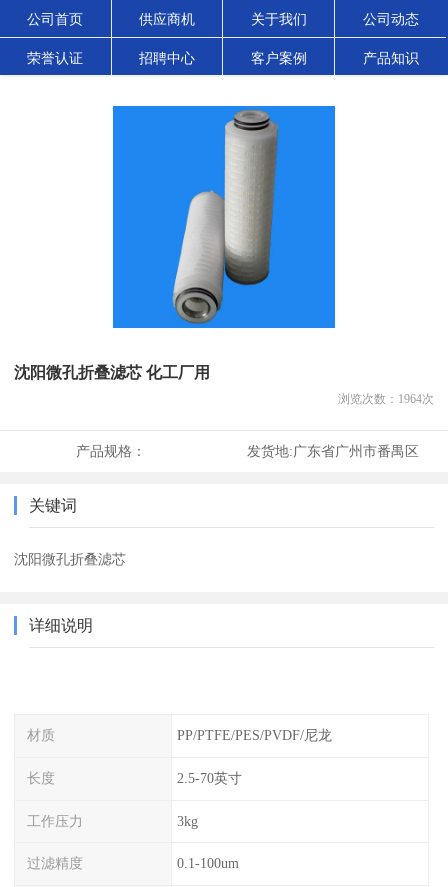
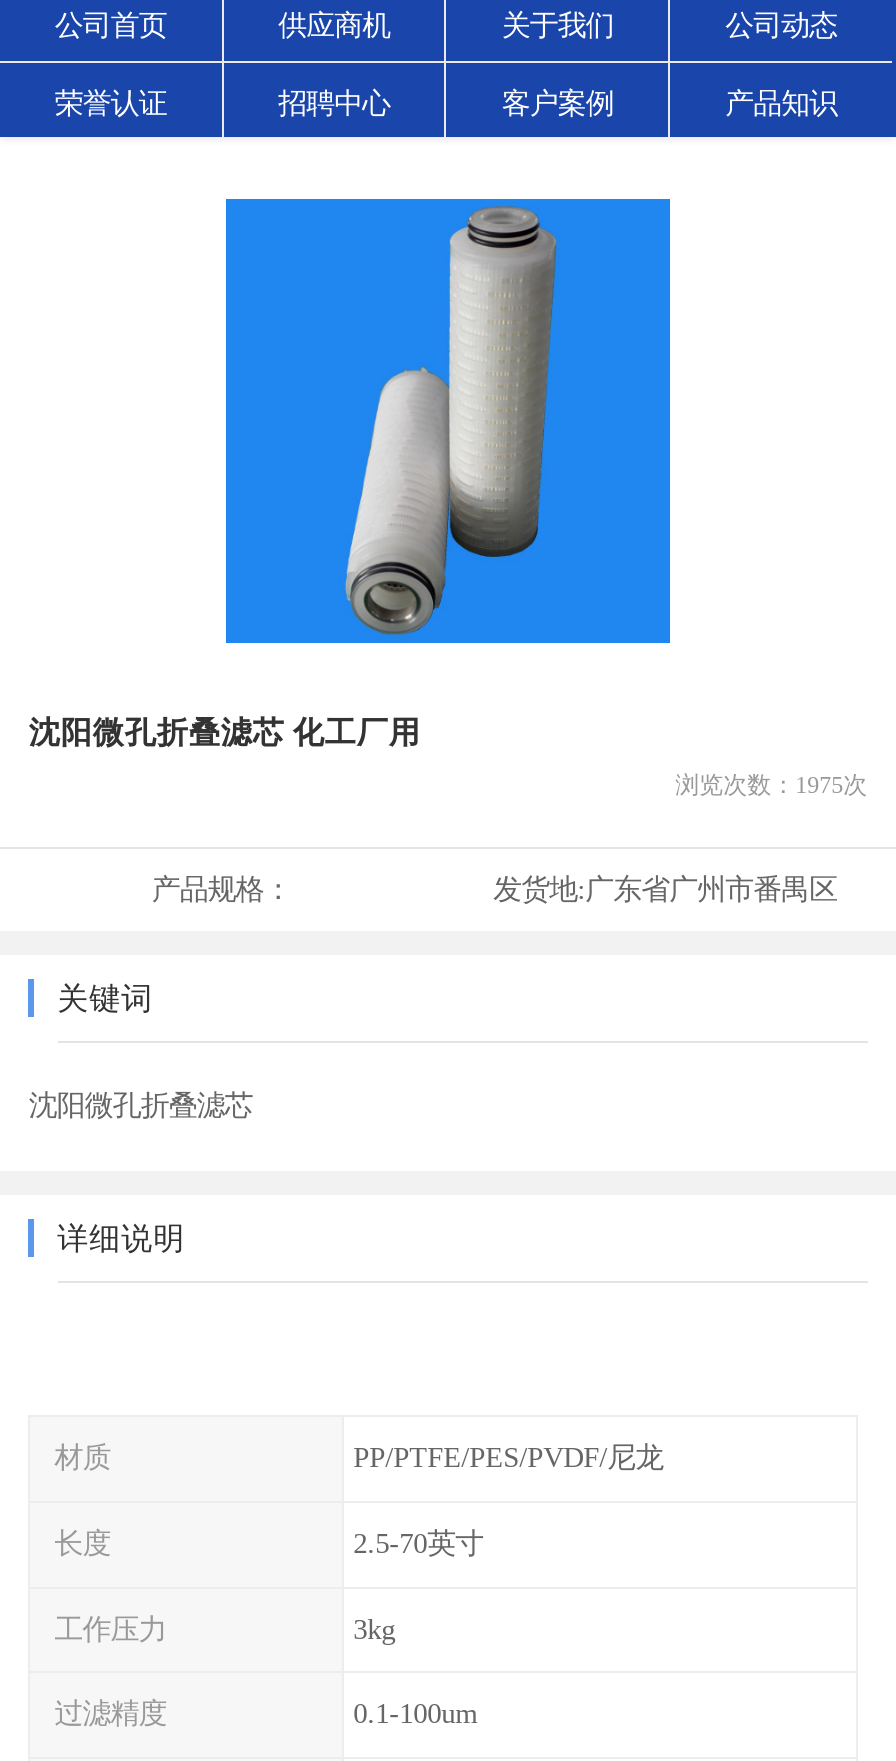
[338,392,434,406] 浏览次数：1964次 -> [675,771,867,799] 浏览次数：1975次

